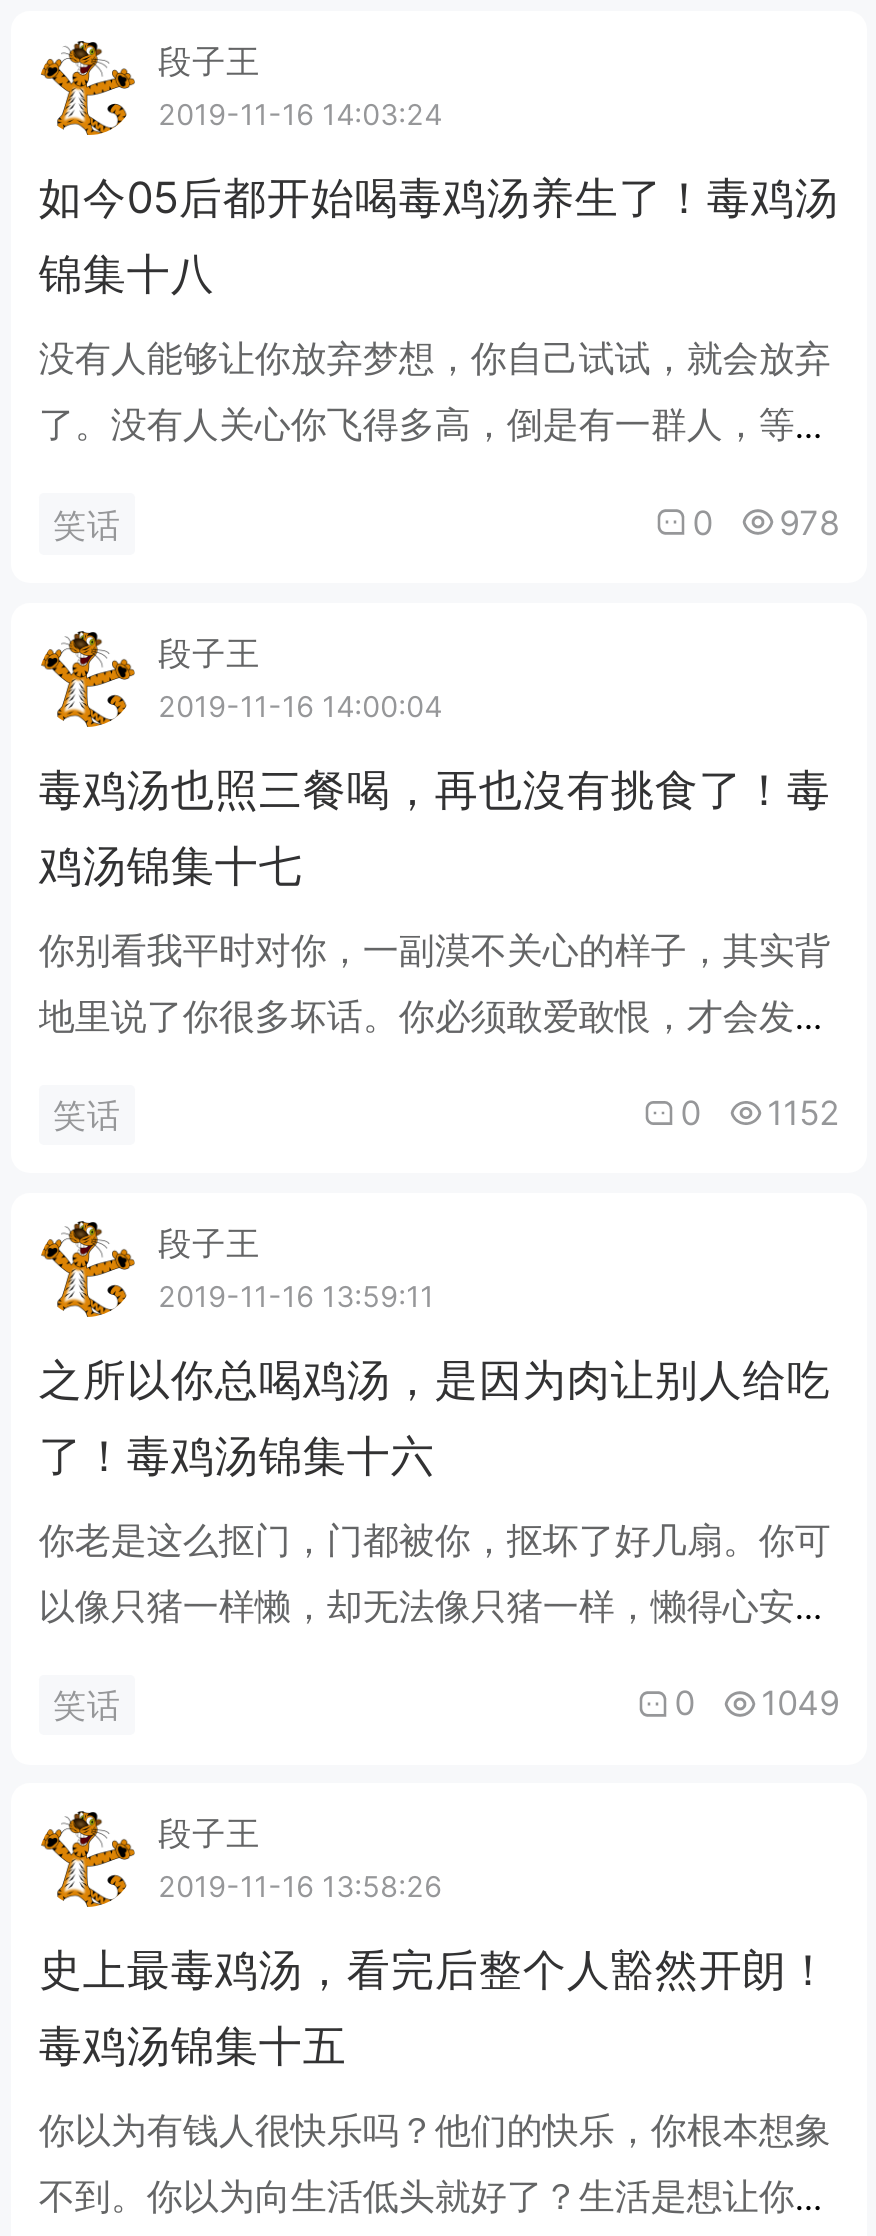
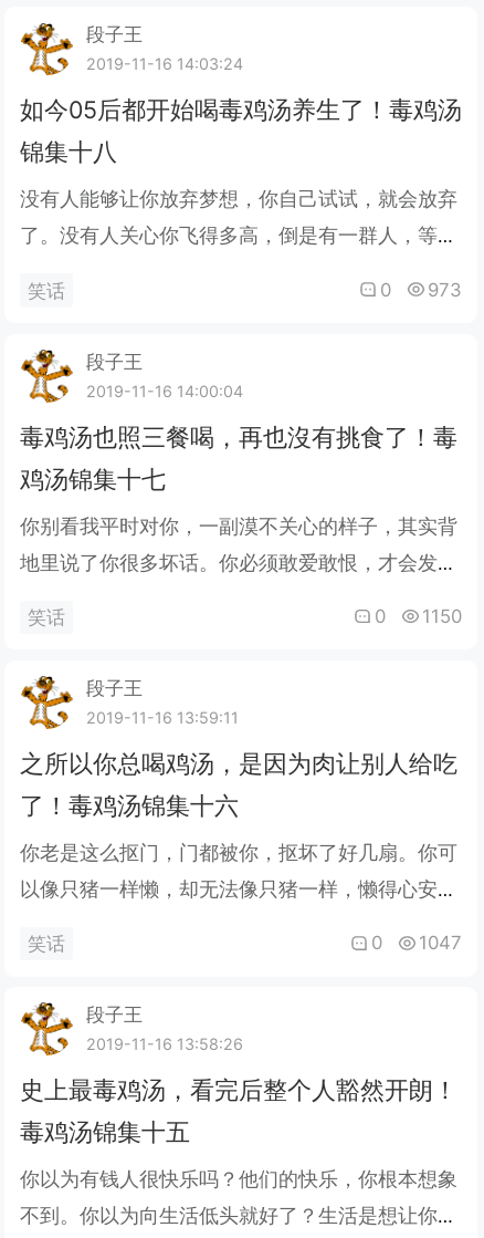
[692,502,839,542] 0 978 -> [380,278,462,301] 0 973
[680,1093,839,1133] 0 1152 -> [374,605,462,627] 0 1150
[674,1683,839,1723] 0 1049 -> [371,932,462,954] 0 1047

